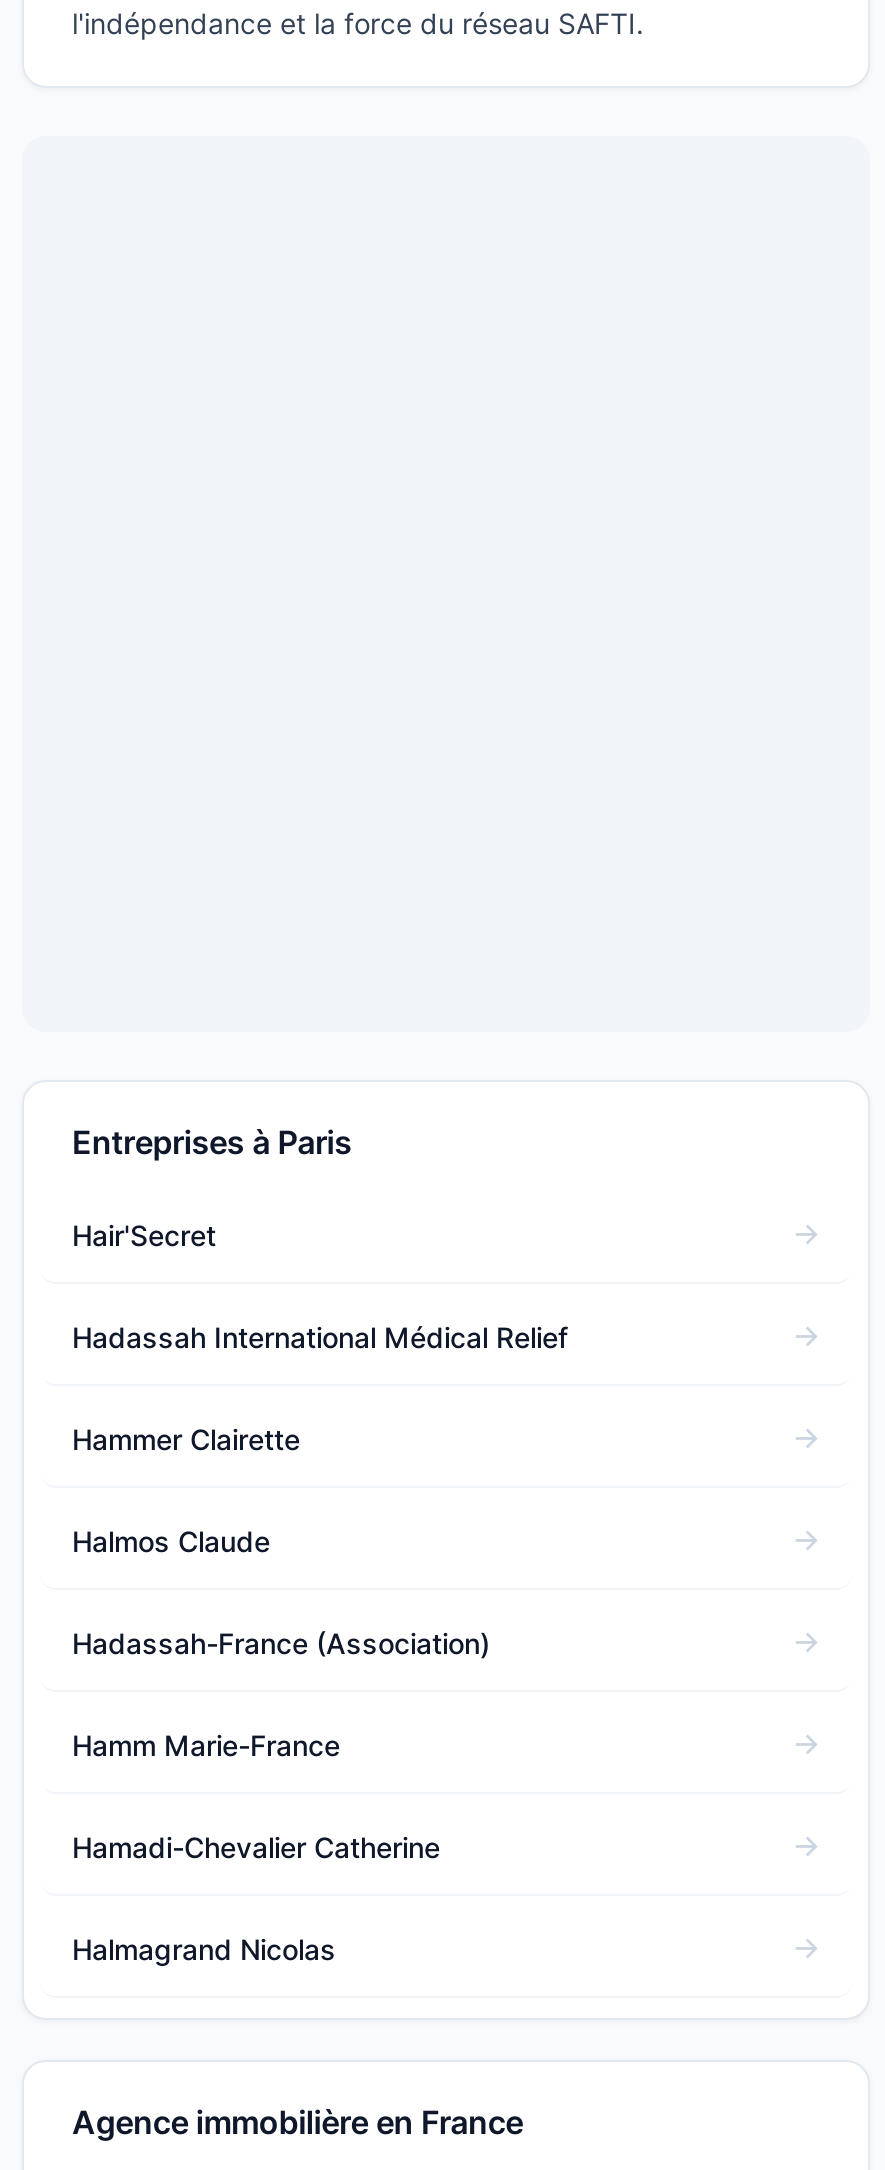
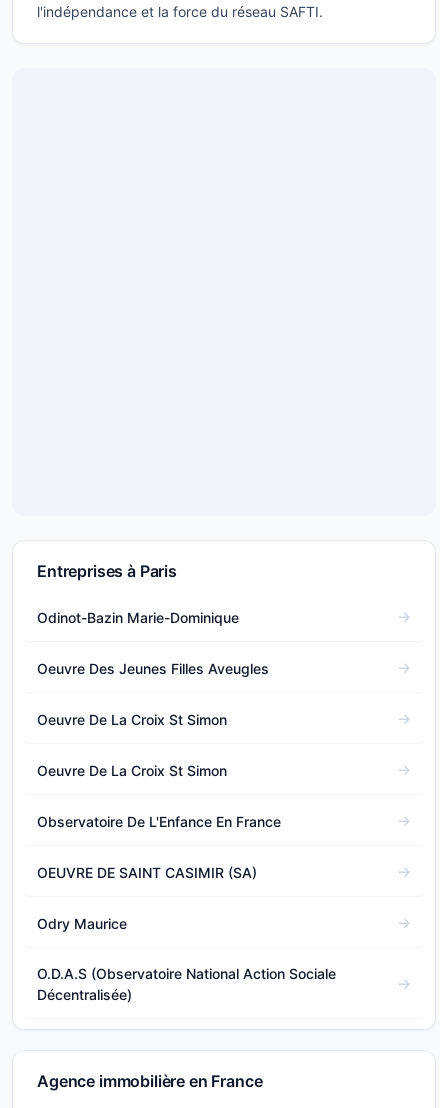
[72,1217,216,1251] Hair'Secret -> [37,608,239,625] Odinot-Bazin Marie-Dominique
[72,1319,568,1353] Hadassah International Médical Relief -> [37,659,269,676] Oeuvre Des Jeunes Filles Aveugles
[72,1421,300,1455] Hammer Clairette -> [37,710,227,727] Oeuvre De La Croix St Simon
[72,1523,270,1557] Halmos Claude -> [37,761,227,778] Oeuvre De La Croix St Simon
[72,1625,490,1659] Hadassah-France (Association) -> [37,812,281,829] Observatoire De L'Enfance En France
[72,1727,340,1761] Hamm Marie-France -> [37,863,257,880] OEUVRE DE SAINT CASIMIR (SA)
[72,1829,440,1863] Hamadi-Chevalier Catherine -> [37,914,127,931] Odry Maurice
[72,1931,336,1965] Halmagrand Nicolas -> [37,965,336,1003] O.D.A.S (Observatoire National Action Sociale | Décentralisée)

